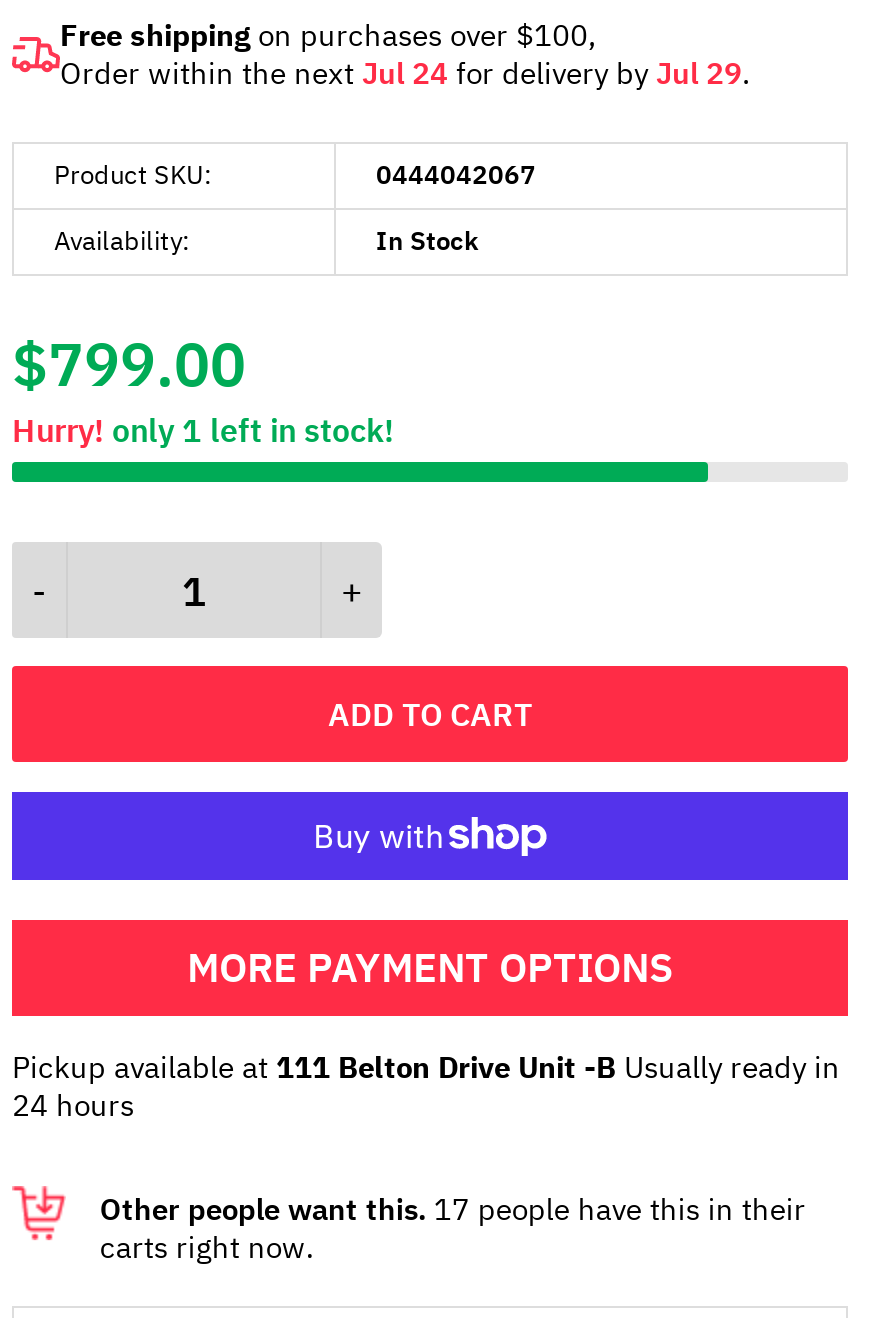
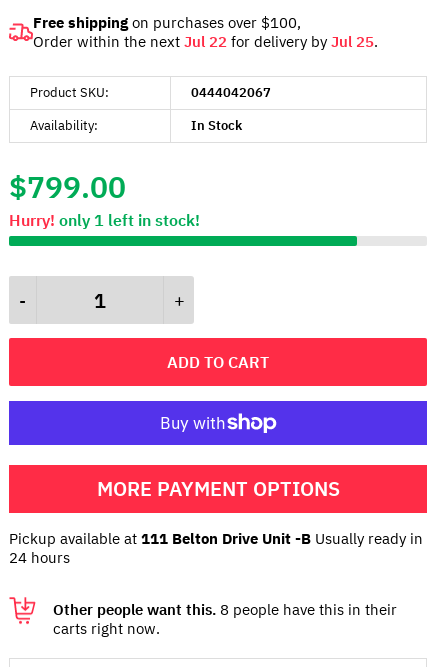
[60,54,750,92] Order within the next Jul 24 for delivery by Jul 29. -> [33,32,378,51] Order within the next Jul 22 for delivery by Jul 25.
[100,1190,806,1228] Other people want this. 17 people have this in their -> [53,600,397,619] Other people want this. 8 people have this in their

